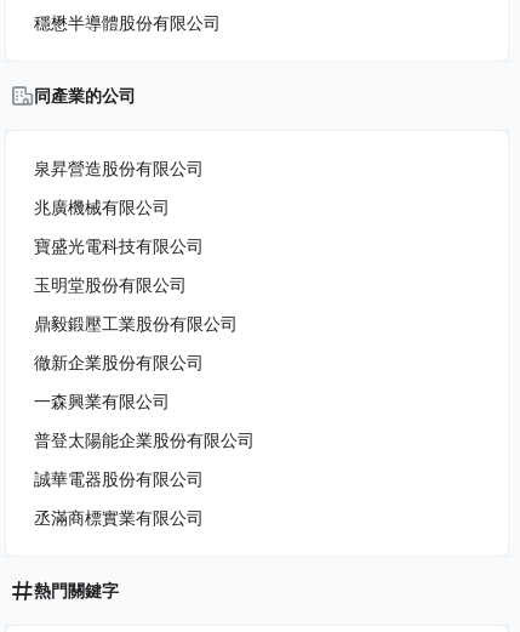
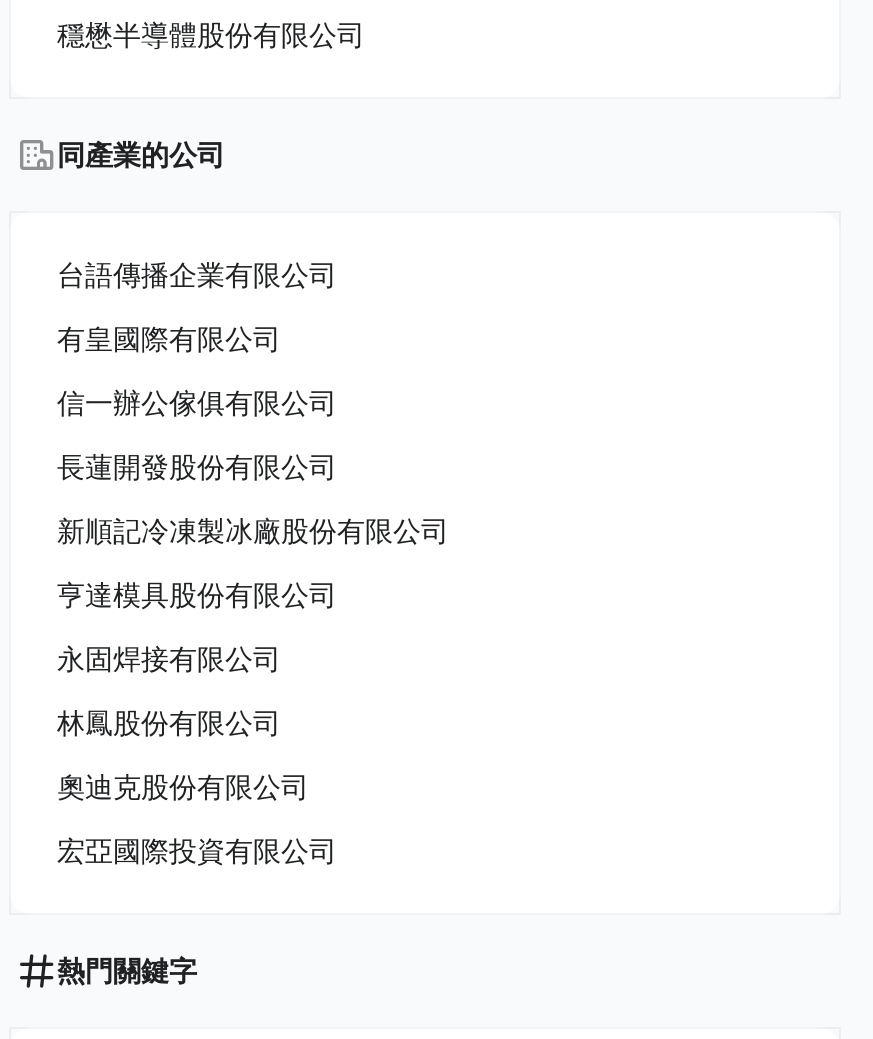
[34,158,204,178] 泉昇營造股份有限公司 -> [57,257,337,291] 台語傳播企業有限公司
[34,197,170,217] 兆廣機械有限公司 -> [57,321,281,355] 有皇國際有限公司
[34,235,204,256] 寶盛光電科技有限公司 -> [57,385,337,419] 信一辦公傢俱有限公司
[34,274,187,295] 玉明堂股份有限公司 -> [57,449,337,483] 長蓮開發股份有限公司
[34,313,238,334] 鼎毅鍛壓工業股份有限公司 -> [57,513,449,547] 新順記冷凍製冰廠股份有限公司
[34,352,204,373] 徹新企業股份有限公司 -> [57,577,337,611] 亨達模具股份有限公司
[34,391,170,411] 一森興業有限公司 -> [57,641,281,675] 永固焊接有限公司
[34,430,255,450] 普登太陽能企業股份有限公司 -> [57,705,281,739] 林鳳股份有限公司
[34,468,204,489] 誠華電器股份有限公司 -> [57,769,309,803] 奧迪克股份有限公司
[34,507,204,528] 丞滿商標實業有限公司 -> [57,833,337,867] 宏亞國際投資有限公司

